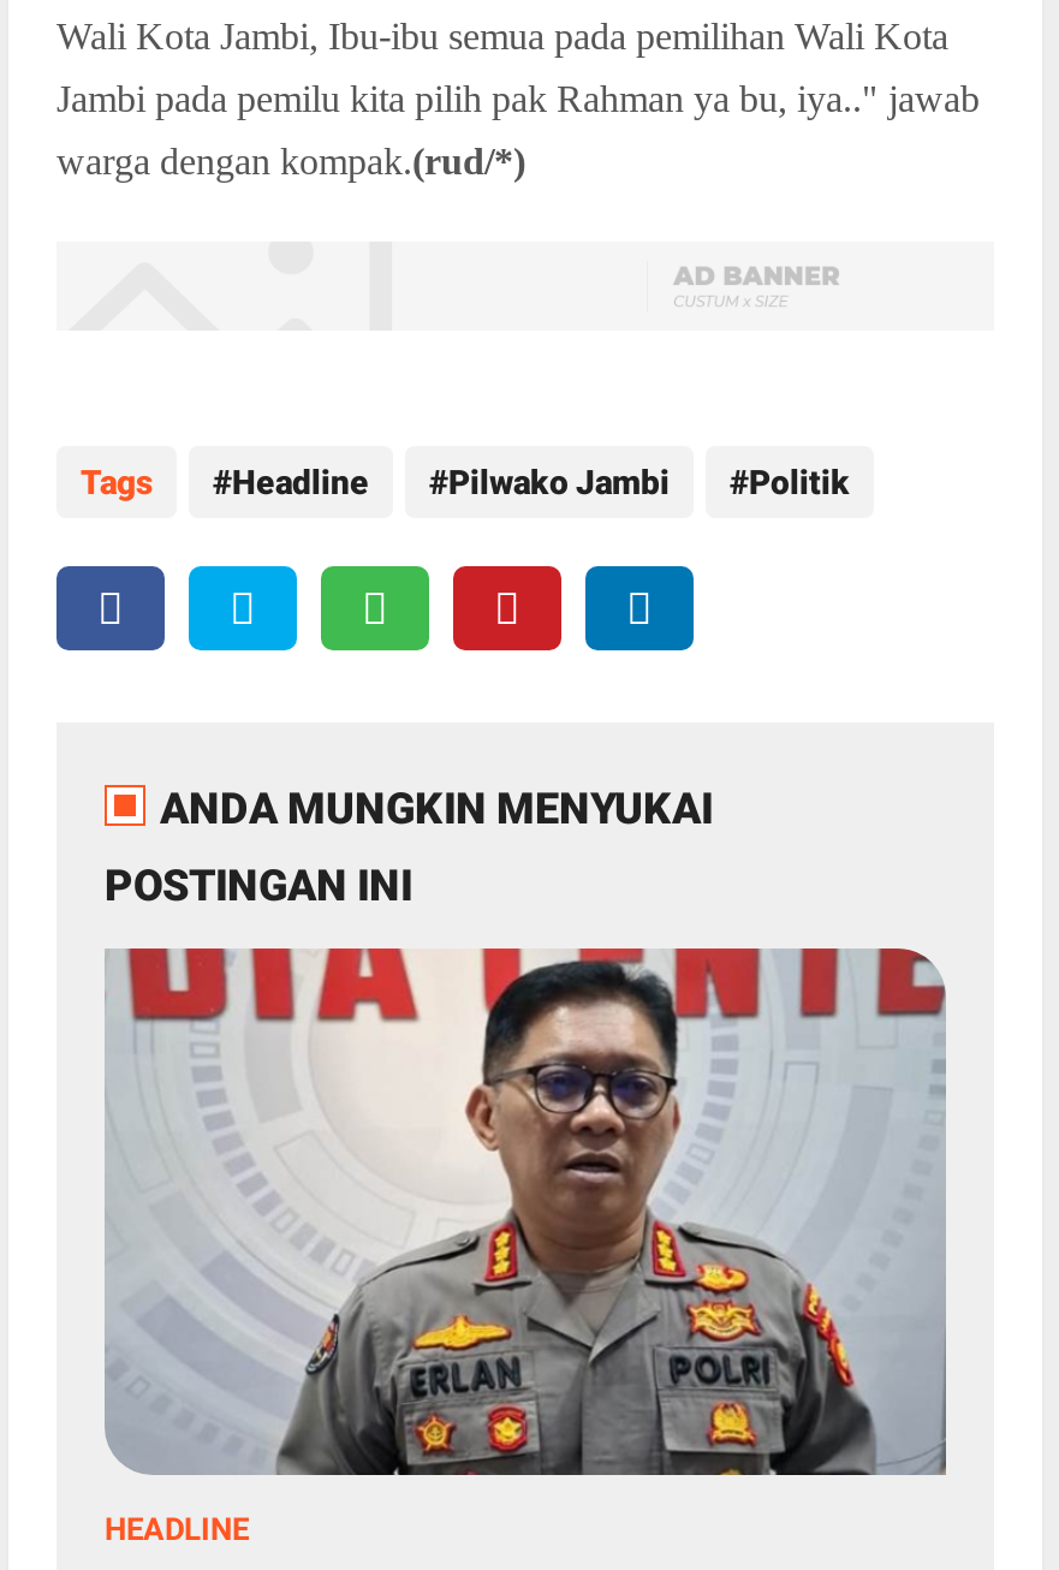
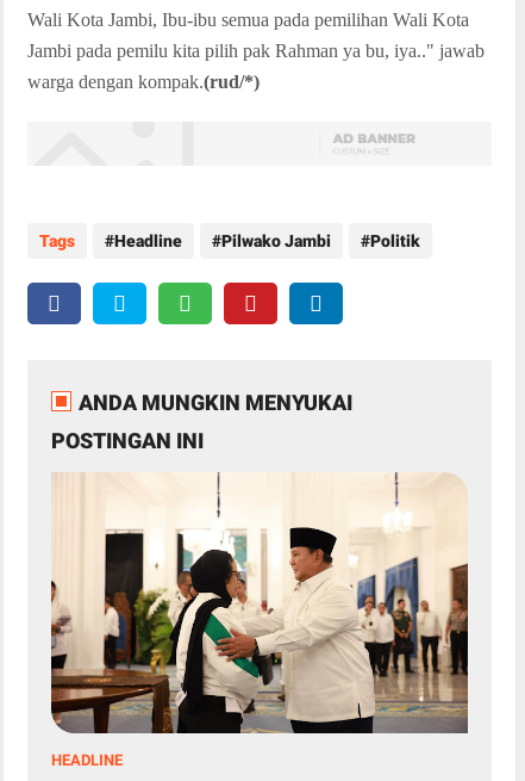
[105,946,948,1477] [image] -> [50,472,469,734] [image]

